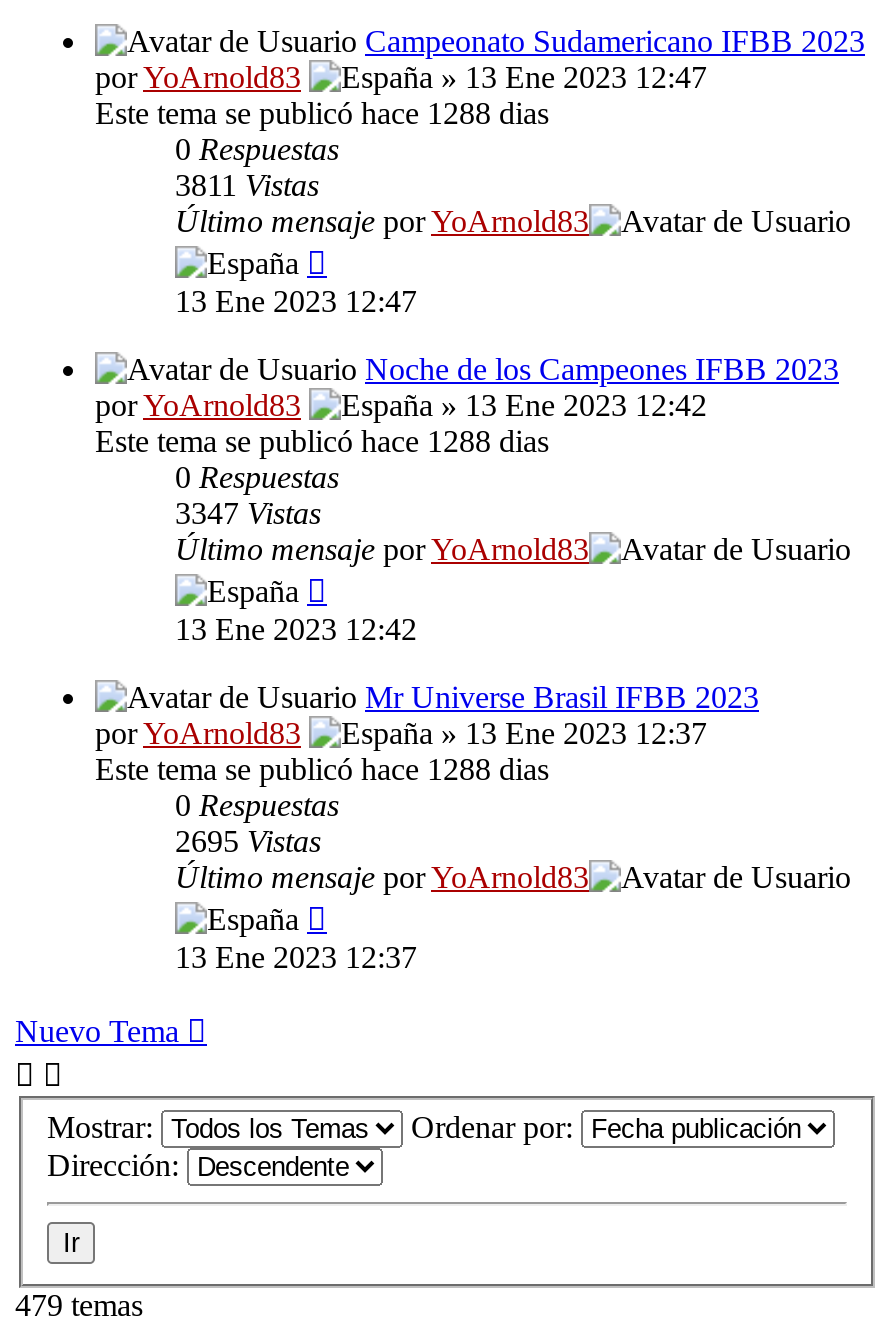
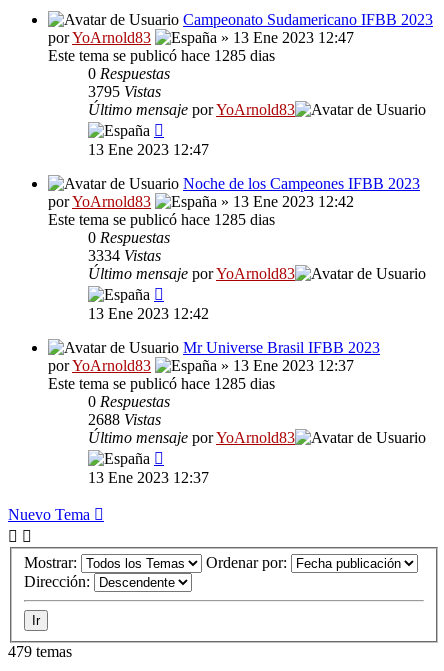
[95,95,549,129] Este tema se publicó hace 1288 dias -> [48,47,275,64] Este tema se publicó hace 1285 dias
[175,167,319,201] 3811 Vistas -> [88,83,161,100] 3795 Vistas
[95,423,549,457] Este tema se publicó hace 1288 dias -> [48,211,275,228] Este tema se publicó hace 1285 dias
[175,495,321,529] 3347Vistas -> [88,247,161,264] 3334Vistas
[95,751,549,785] Este tema se publicó hace 1288 dias -> [48,375,275,392] Este tema se publicó hace 1285 dias
[175,823,321,857] 2695Vistas -> [88,411,161,428] 2688Vistas

